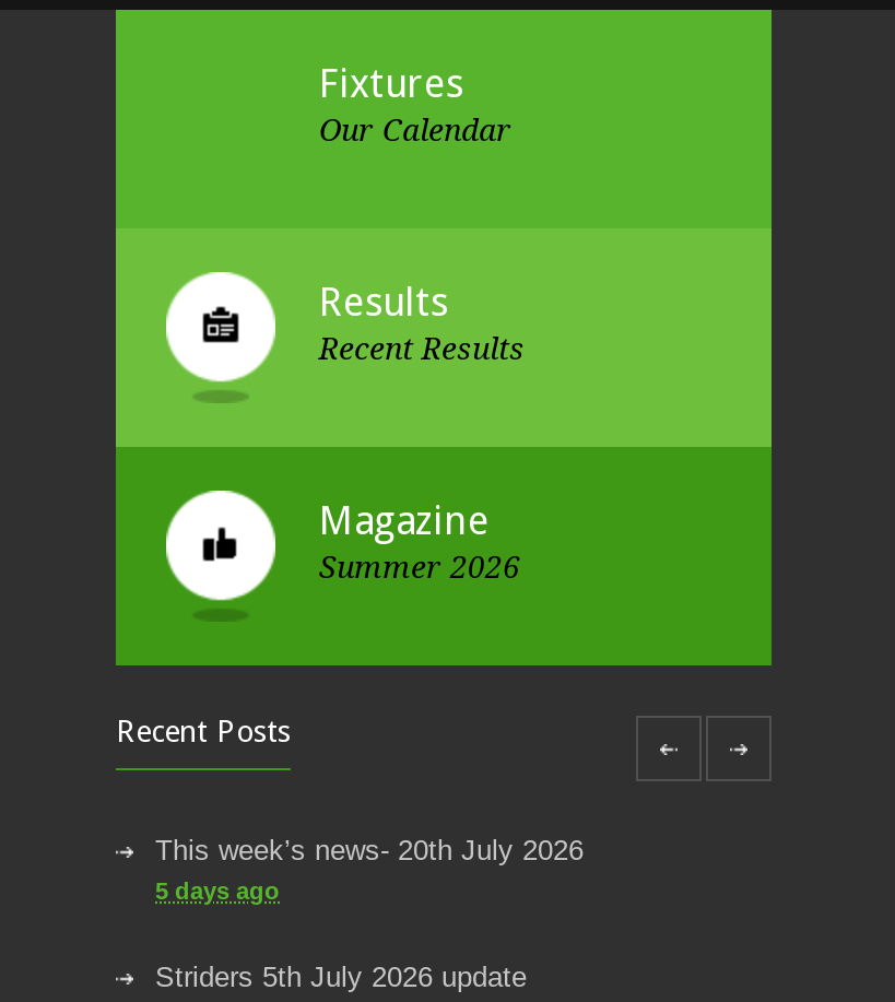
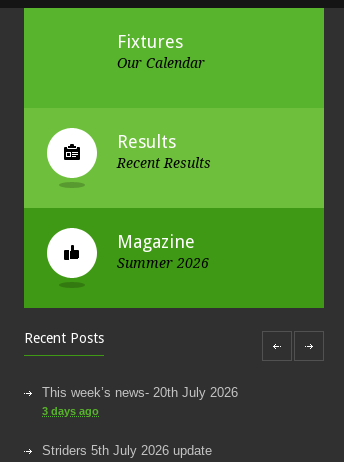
[155,877,280,904] 5 days ago -> [42,405,99,417] 3 days ago

